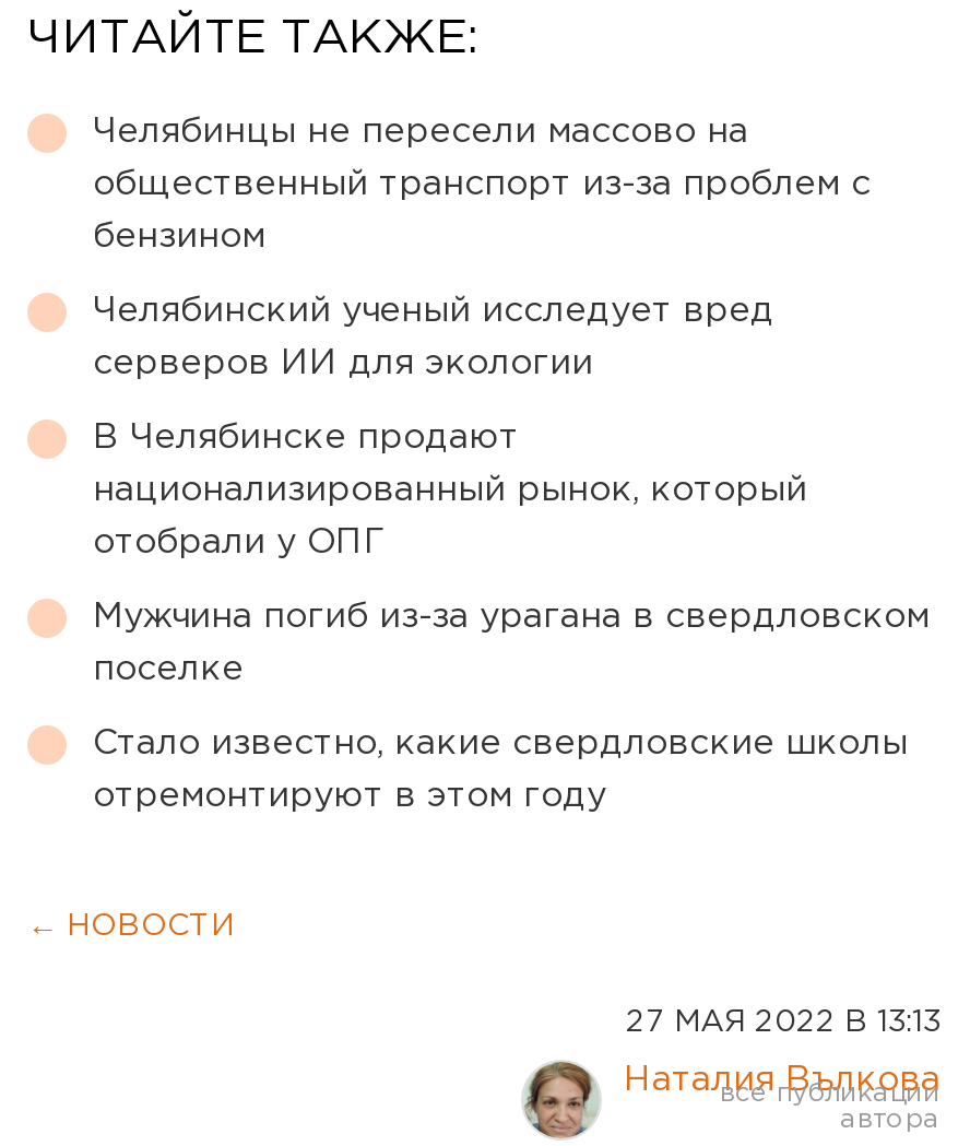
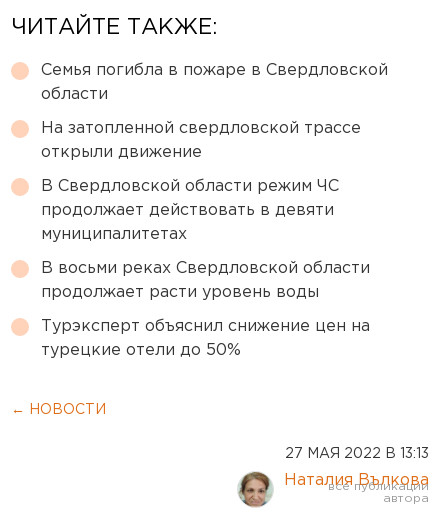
[93,114,930,811] Челябинцы не пересели массово на | общественный транспорт из-за проблем с | бензином | Челябинский ученый исследует вред | серверов ИИ для экологии | В Челябинске продают | национализированный рынок, который | отобрали у ОПГ | Мужчина погиб из-за урагана в свердловском | поселке | Стало известно, какие свердловские школы | отремонтируют в этом году -> [41,63,388,358] Семья погибла в пожаре в Свердловской | области | На затопленной свердловской трассе | открыли движение | В Свердловской области режим ЧС | продолжает действовать в девяти | муниципалитетах | В восьми реках Свердловской области | продолжает расти уровень воды | Турэксперт объяснил снижение цен на | турецкие отели до 50%

